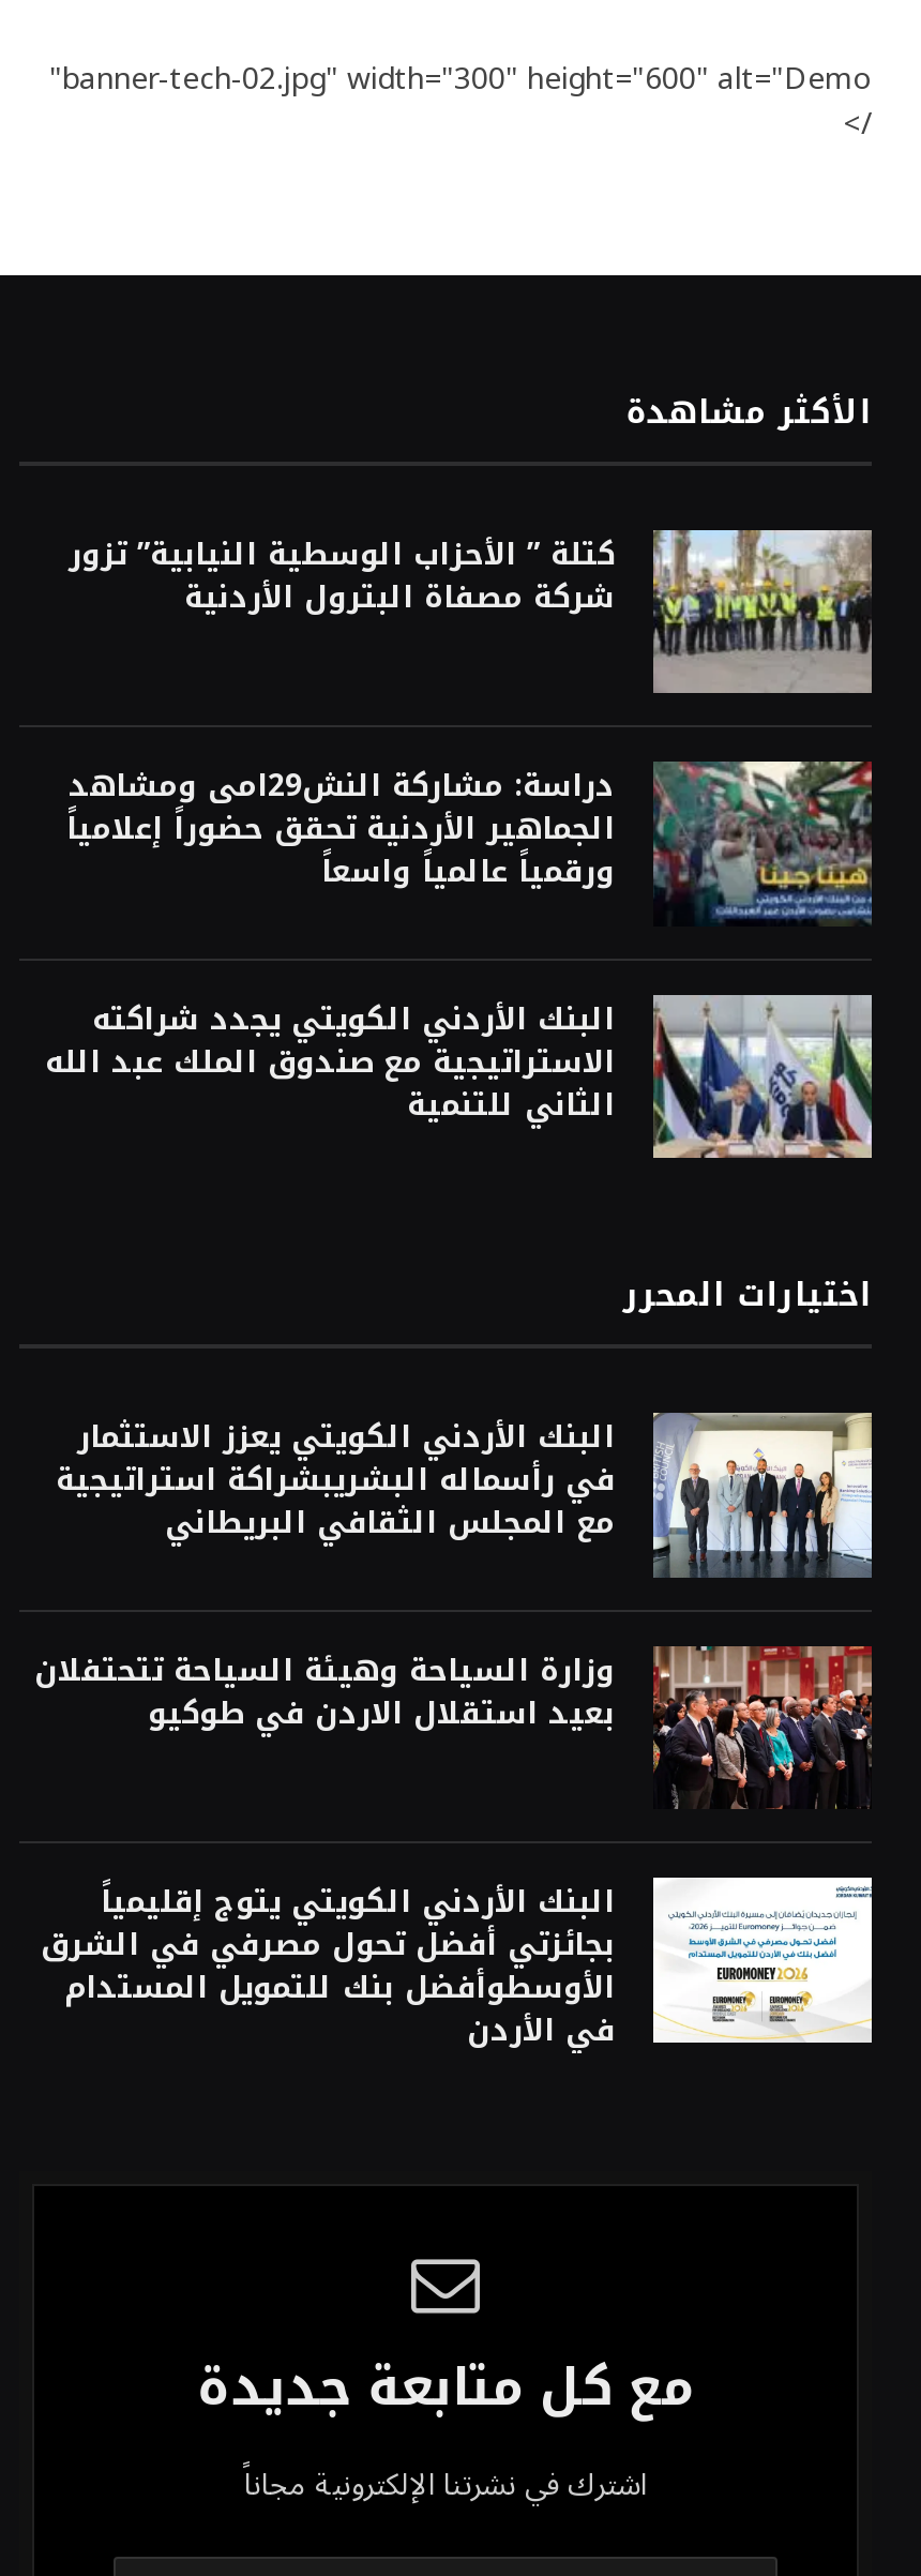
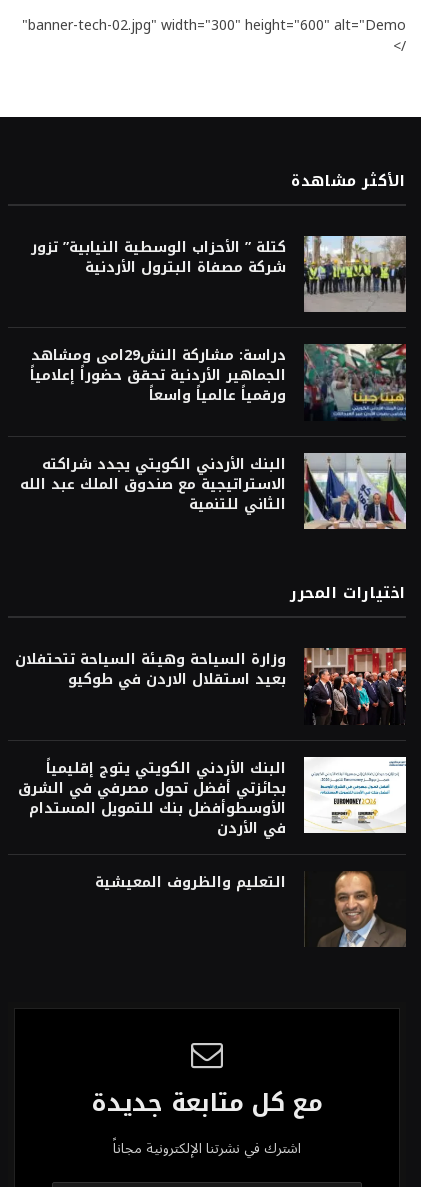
[56,1409,874,1578] [image] | البنك الأردني الكويتي يعزز الاستثمار | في رأسماله البشريبشراكة استراتيجية | مع المجلس الثقافي البريطاني -> none
moved [34,1641,876,2060] -> [15,646,408,842]: [image] | وزارة السياحة وهيئة السياحة تتحتفلان | بعيد استقلال الاردن في طوكيو | البنك الأردني الكويتي يتوج إقليمياً | بجائزتي أفضل تحول مصرفي في الشرق | الأوسطوأفضل بنك للتمويل المستدام | في الأردن
none -> [95,869,406,948] [image] | التعليم والظروف المعيشية

